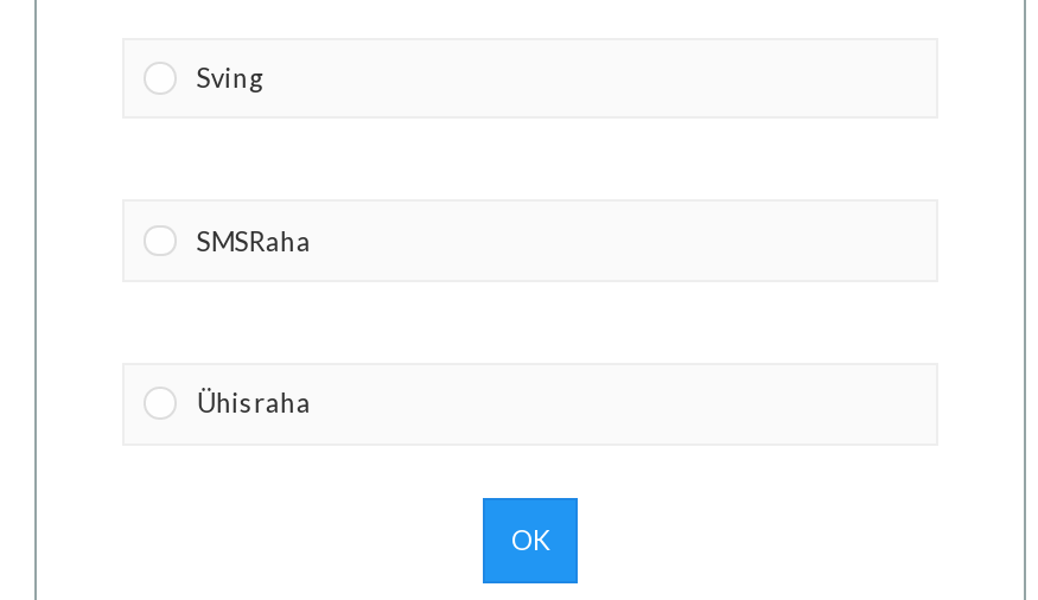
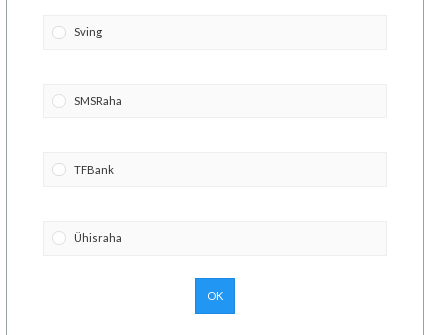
none -> [74,163,114,176] TFBank

